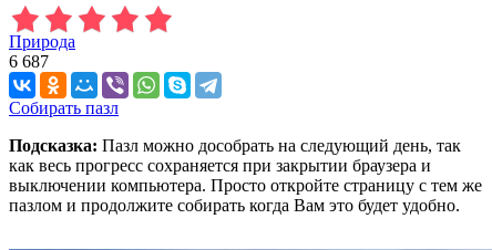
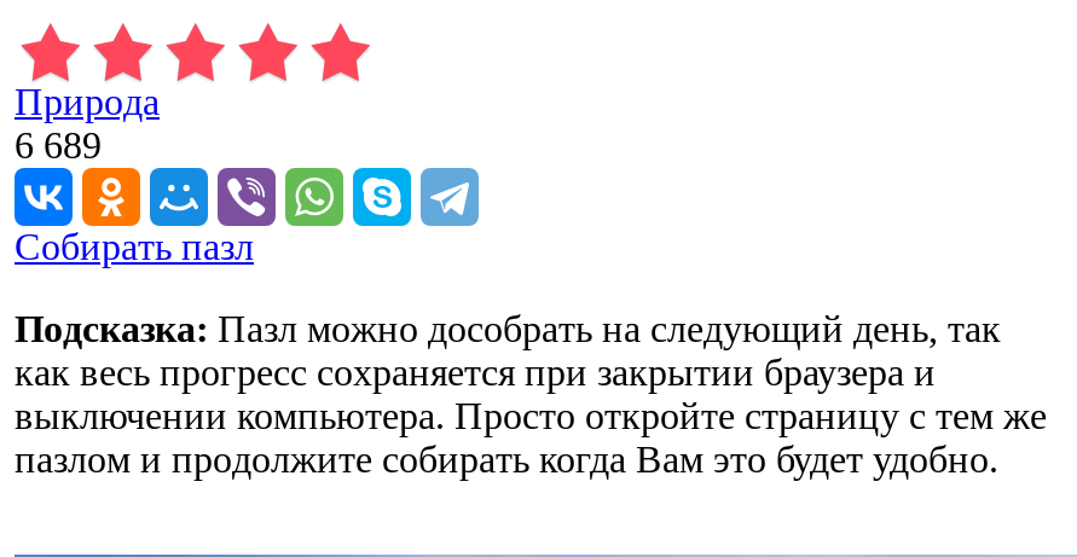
[9,52,49,71] 6 687 -> [15,124,102,165] 6 689

